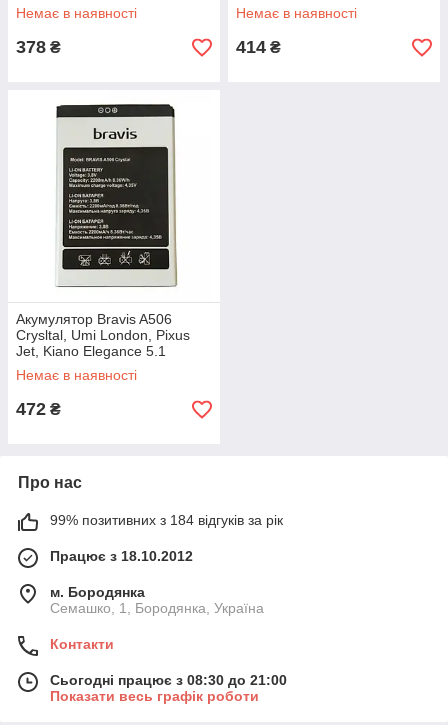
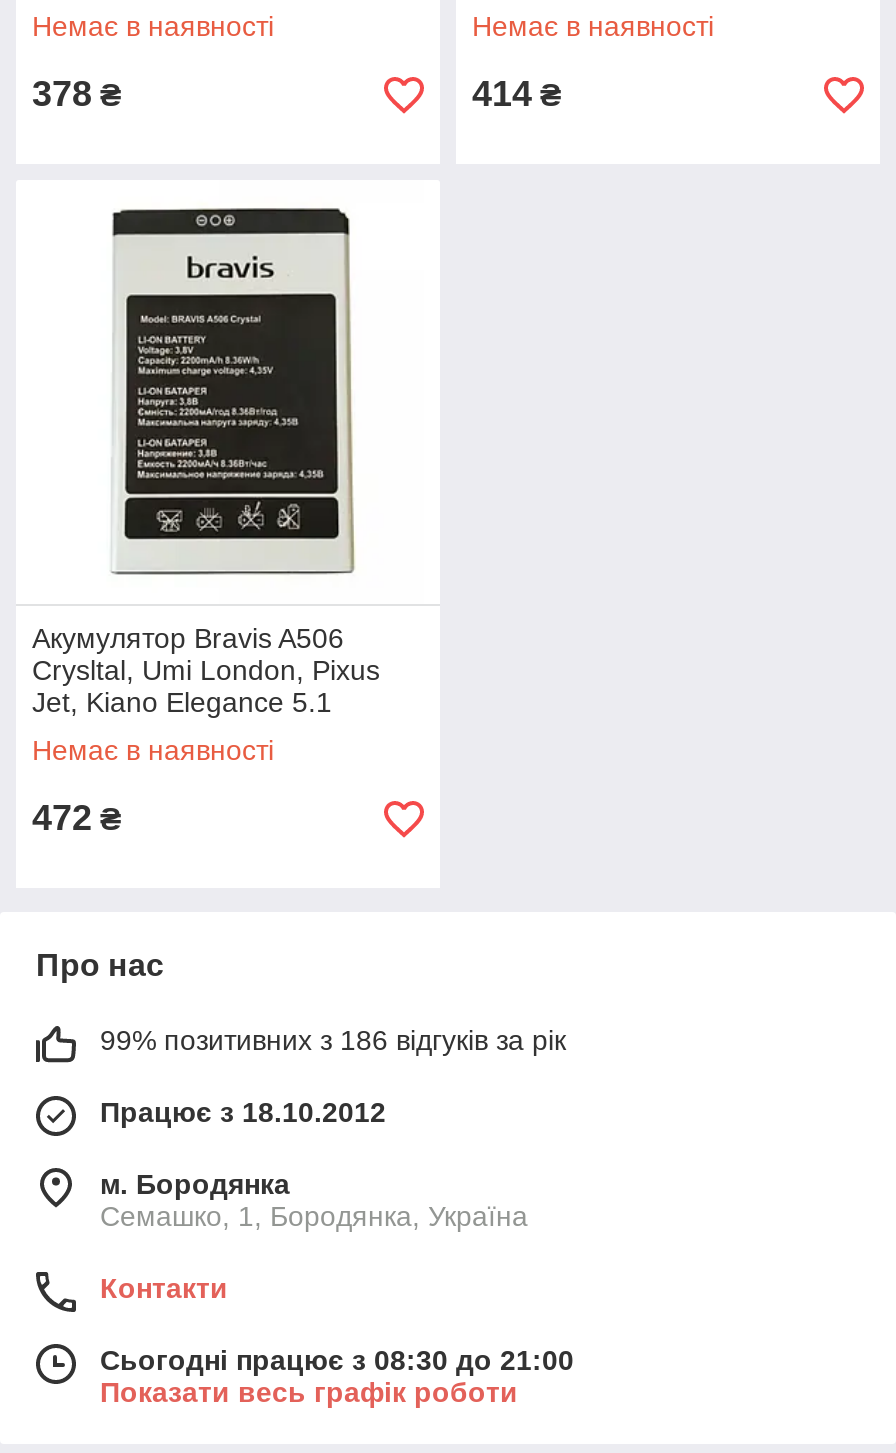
[50,512,283,528] 99% позитивних з 184 відгуків за рік -> [100,1024,566,1056] 99% позитивних з 186 відгуків за рік

